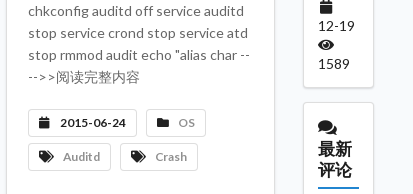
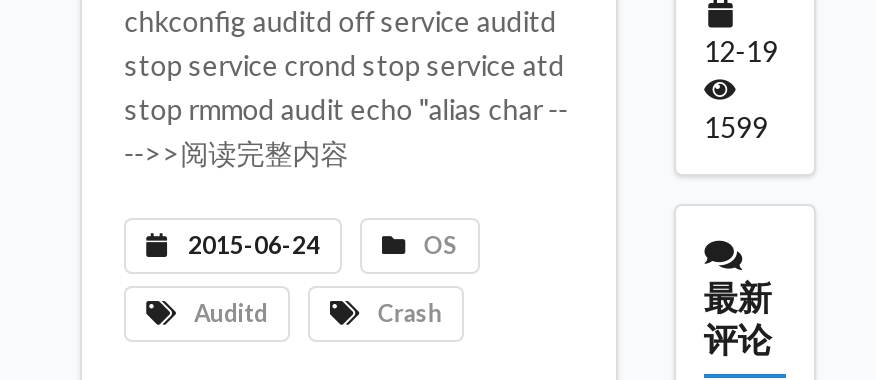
[318,55,350,72] 1589 -> [704,110,768,144] 1599

